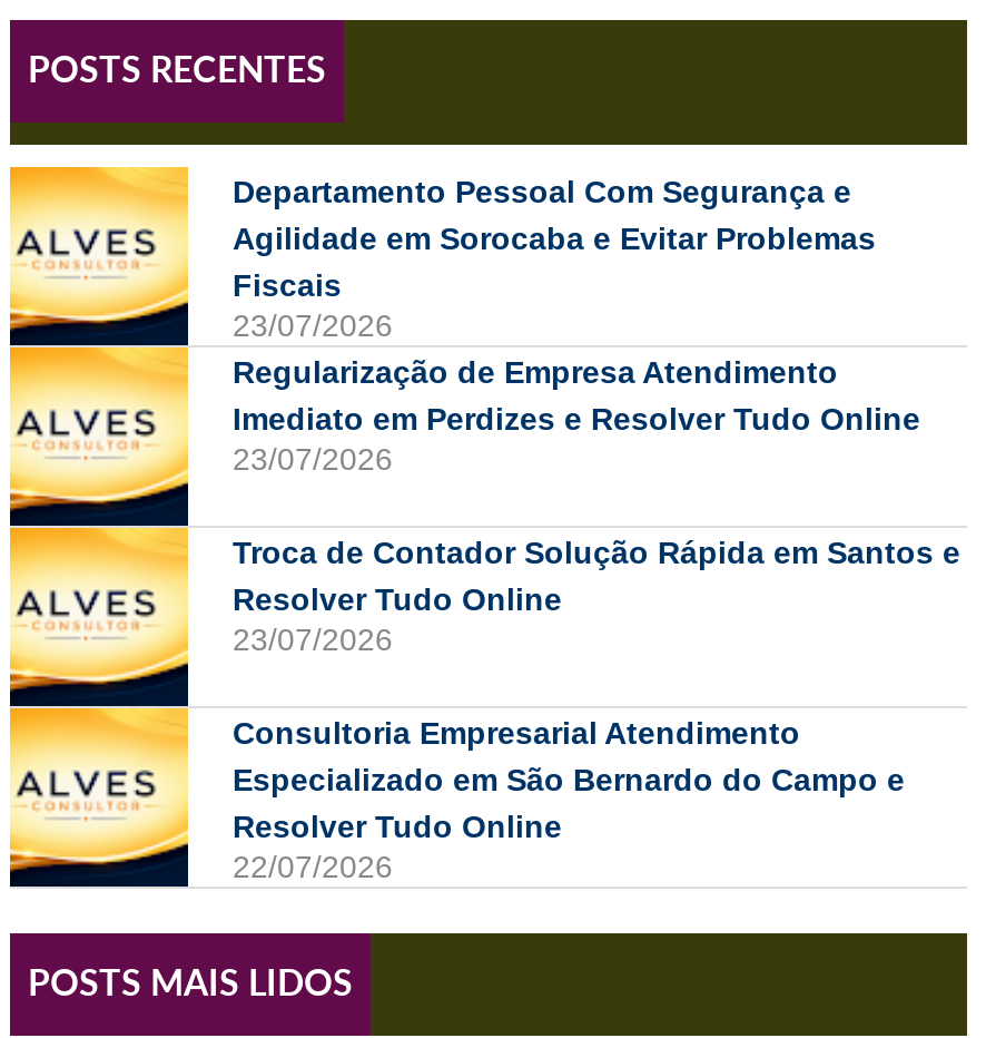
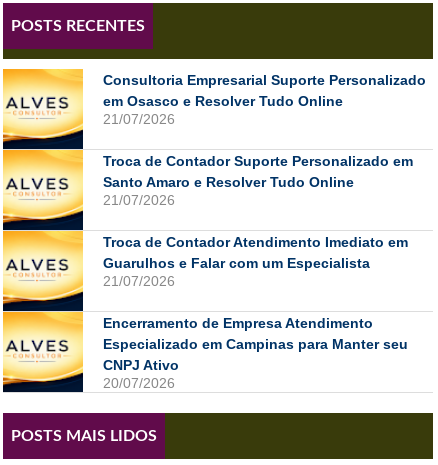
[233,174,960,884] Departamento Pessoal Com Segurança e | Agilidade em Sorocaba e Evitar Problemas | Fiscais | 23/07/2026 | Regularização de Empresa Atendimento | Imediato em Perdizes e Resolver Tudo Online | 23/07/2026 | Troca de Contador Solução Rápida em Santos e | Resolver Tudo Online | 23/07/2026 | Consultoria Empresarial Atendimento | Especializado em São Bernardo do Campo e | Resolver Tudo Online | 22/07/2026 -> [103,72,426,391] Consultoria Empresarial Suporte Personalizado | em Osasco e Resolver Tudo Online | 21/07/2026 | Troca de Contador Suporte Personalizado em | Santo Amaro e Resolver Tudo Online | 21/07/2026 | Troca de Contador Atendimento Imediato em | Guarulhos e Falar com um Especialista | 21/07/2026 | Encerramento de Empresa Atendimento | Especializado em Campinas para Manter seu | CNPJ Ativo | 20/07/2026

